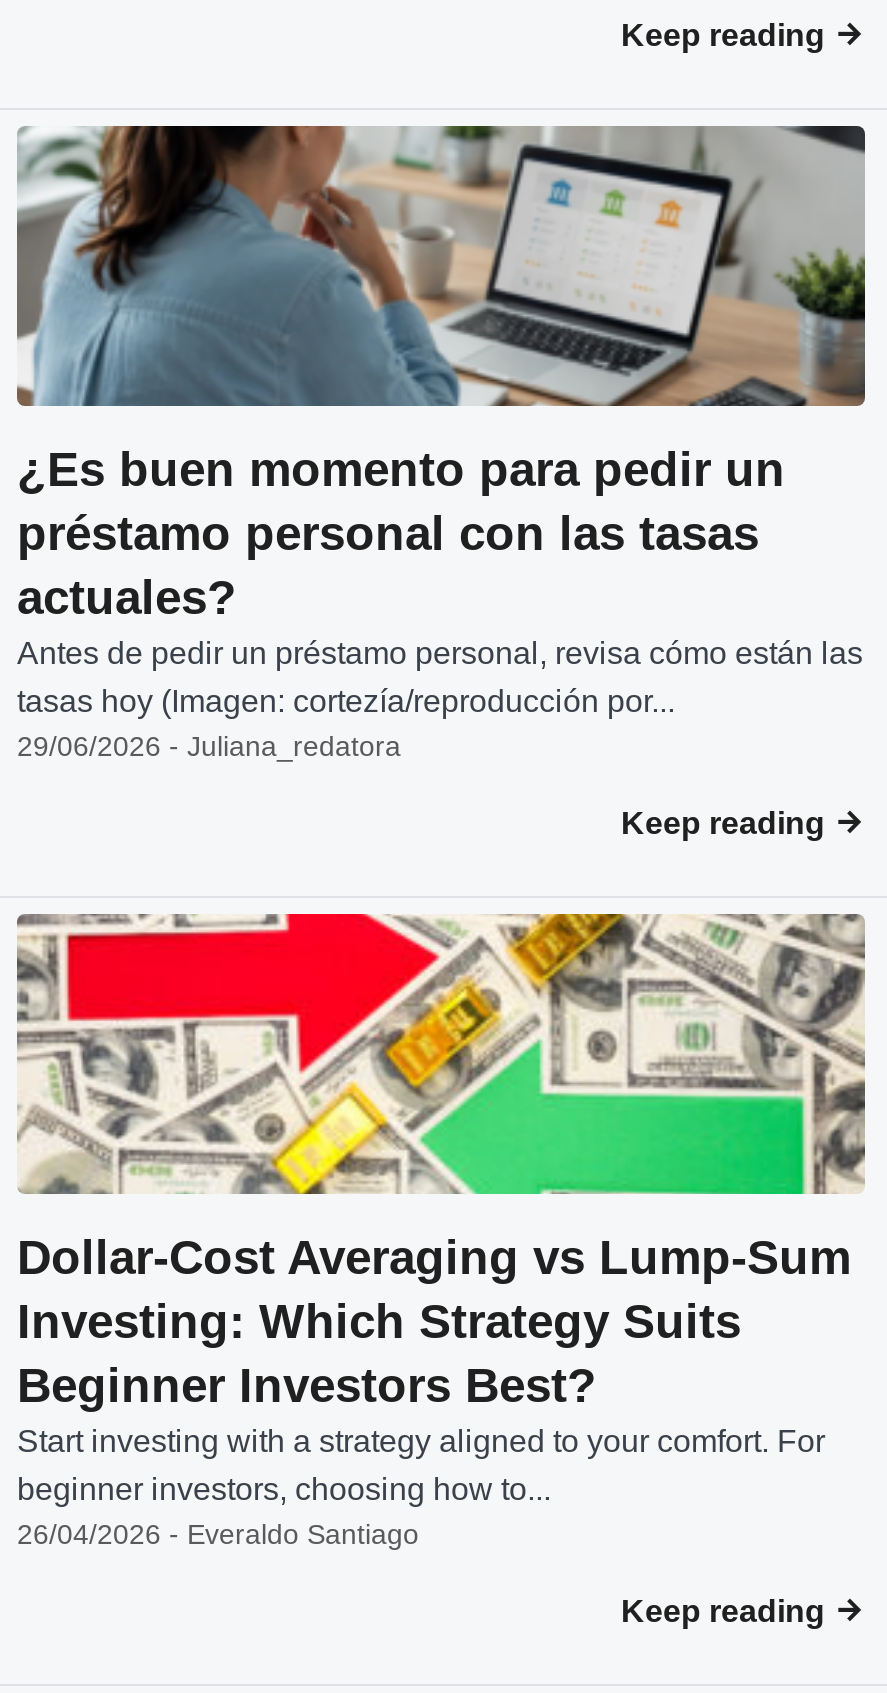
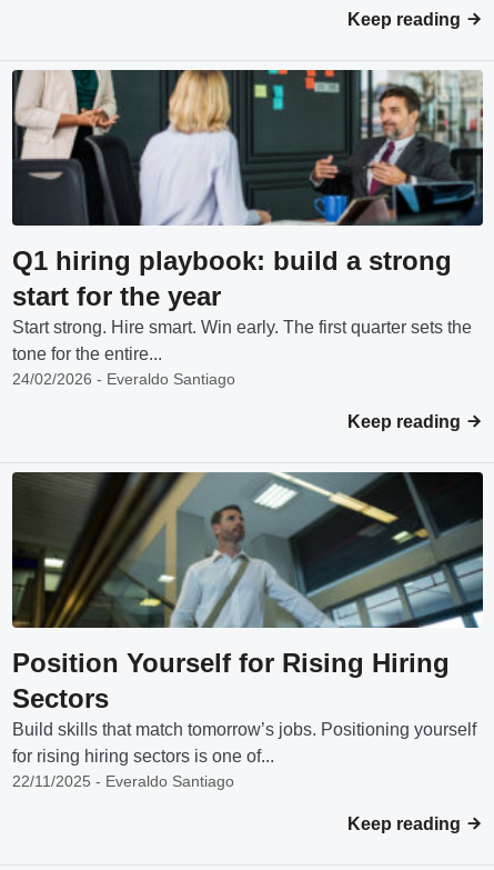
[15,124,865,762] [image] | ¿Es buen momento para pedir un | préstamo personal con las tasas | actuales? | Antes de pedir un préstamo personal, revisa cómo están las | tasas hoy (Imagen: cortezía/reproducción por... | 29/06/2026 - Juliana_redatora -> [11,69,483,388] [image] | Q1 hiring playbook: build a strong | start for the year | Start strong. Hire smart. Win early. The first quarter sets the | tone for the entire... | 24/02/2026 - Everaldo Santiago
[17,912,865,1550] [image] | Dollar-Cost Averaging vs Lump-Sum | Investing: Which Strategy Suits | Beginner Investors Best? | Start investing with a strategy aligned to your comfort. For | beginner investors, choosing how to... | 26/04/2026 - Everaldo Santiago -> [11,471,484,790] [image] | Position Yourself for Rising Hiring | Sectors | Build skills that match tomorrow’s jobs. Positioning yourself | for rising hiring sectors is one of... | 22/11/2025 - Everaldo Santiago

